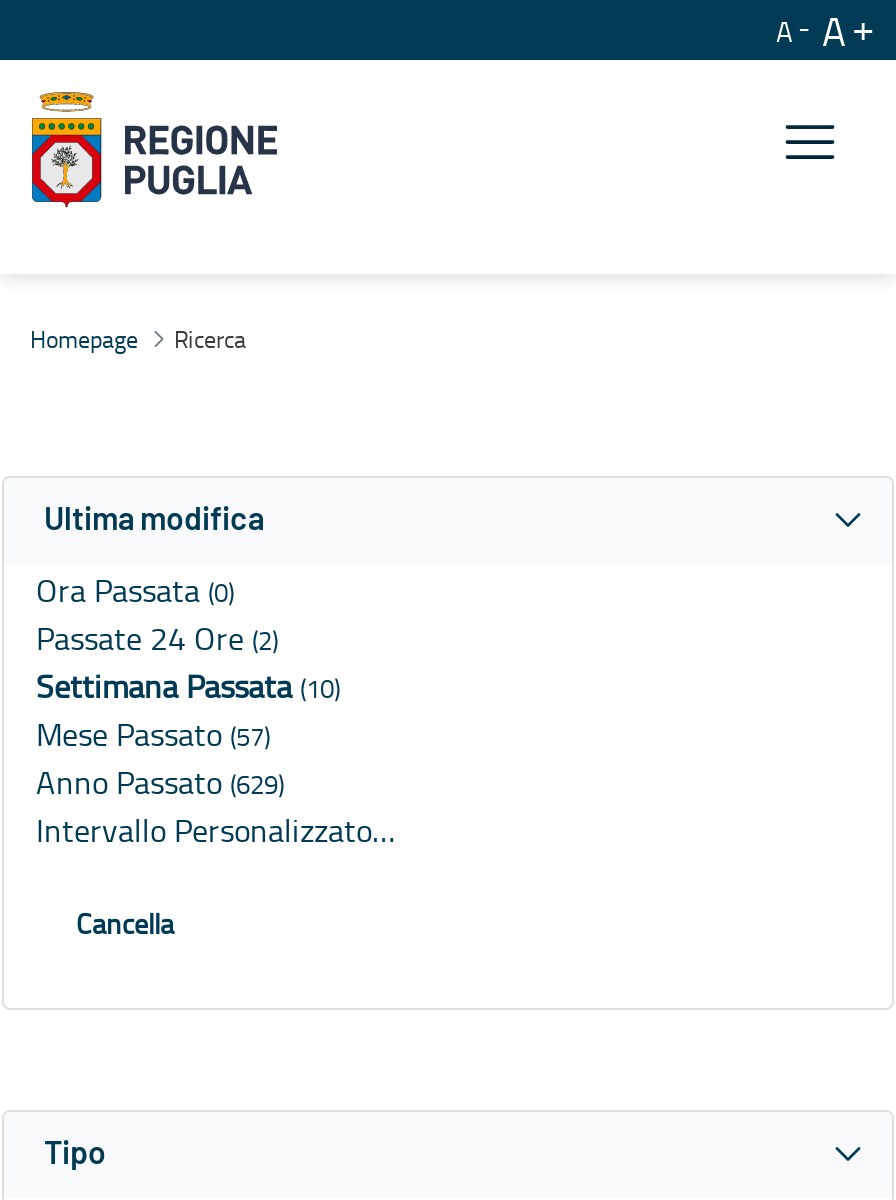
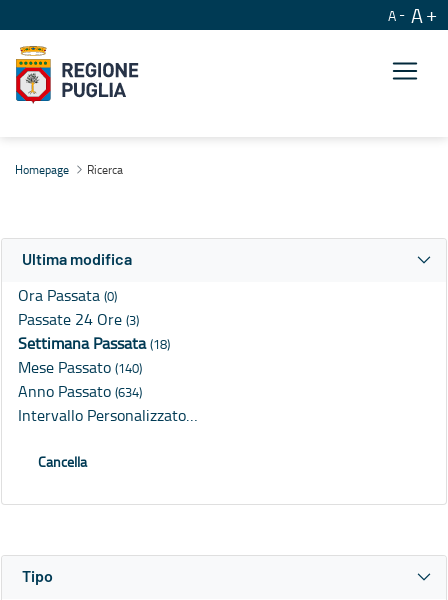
[36,617,278,661] Passate 24 Ore (2) -> [18,308,139,330] Passate 24 Ore (3)
[36,665,340,709] Settimana Passata (10) -> [18,332,170,354] Settimana Passata (18)
[36,713,270,757] Mese Passato (57) -> [18,356,142,378] Mese Passato (140)
[36,761,284,805] Anno Passato (629) -> [18,380,142,402] Anno Passato (634)

